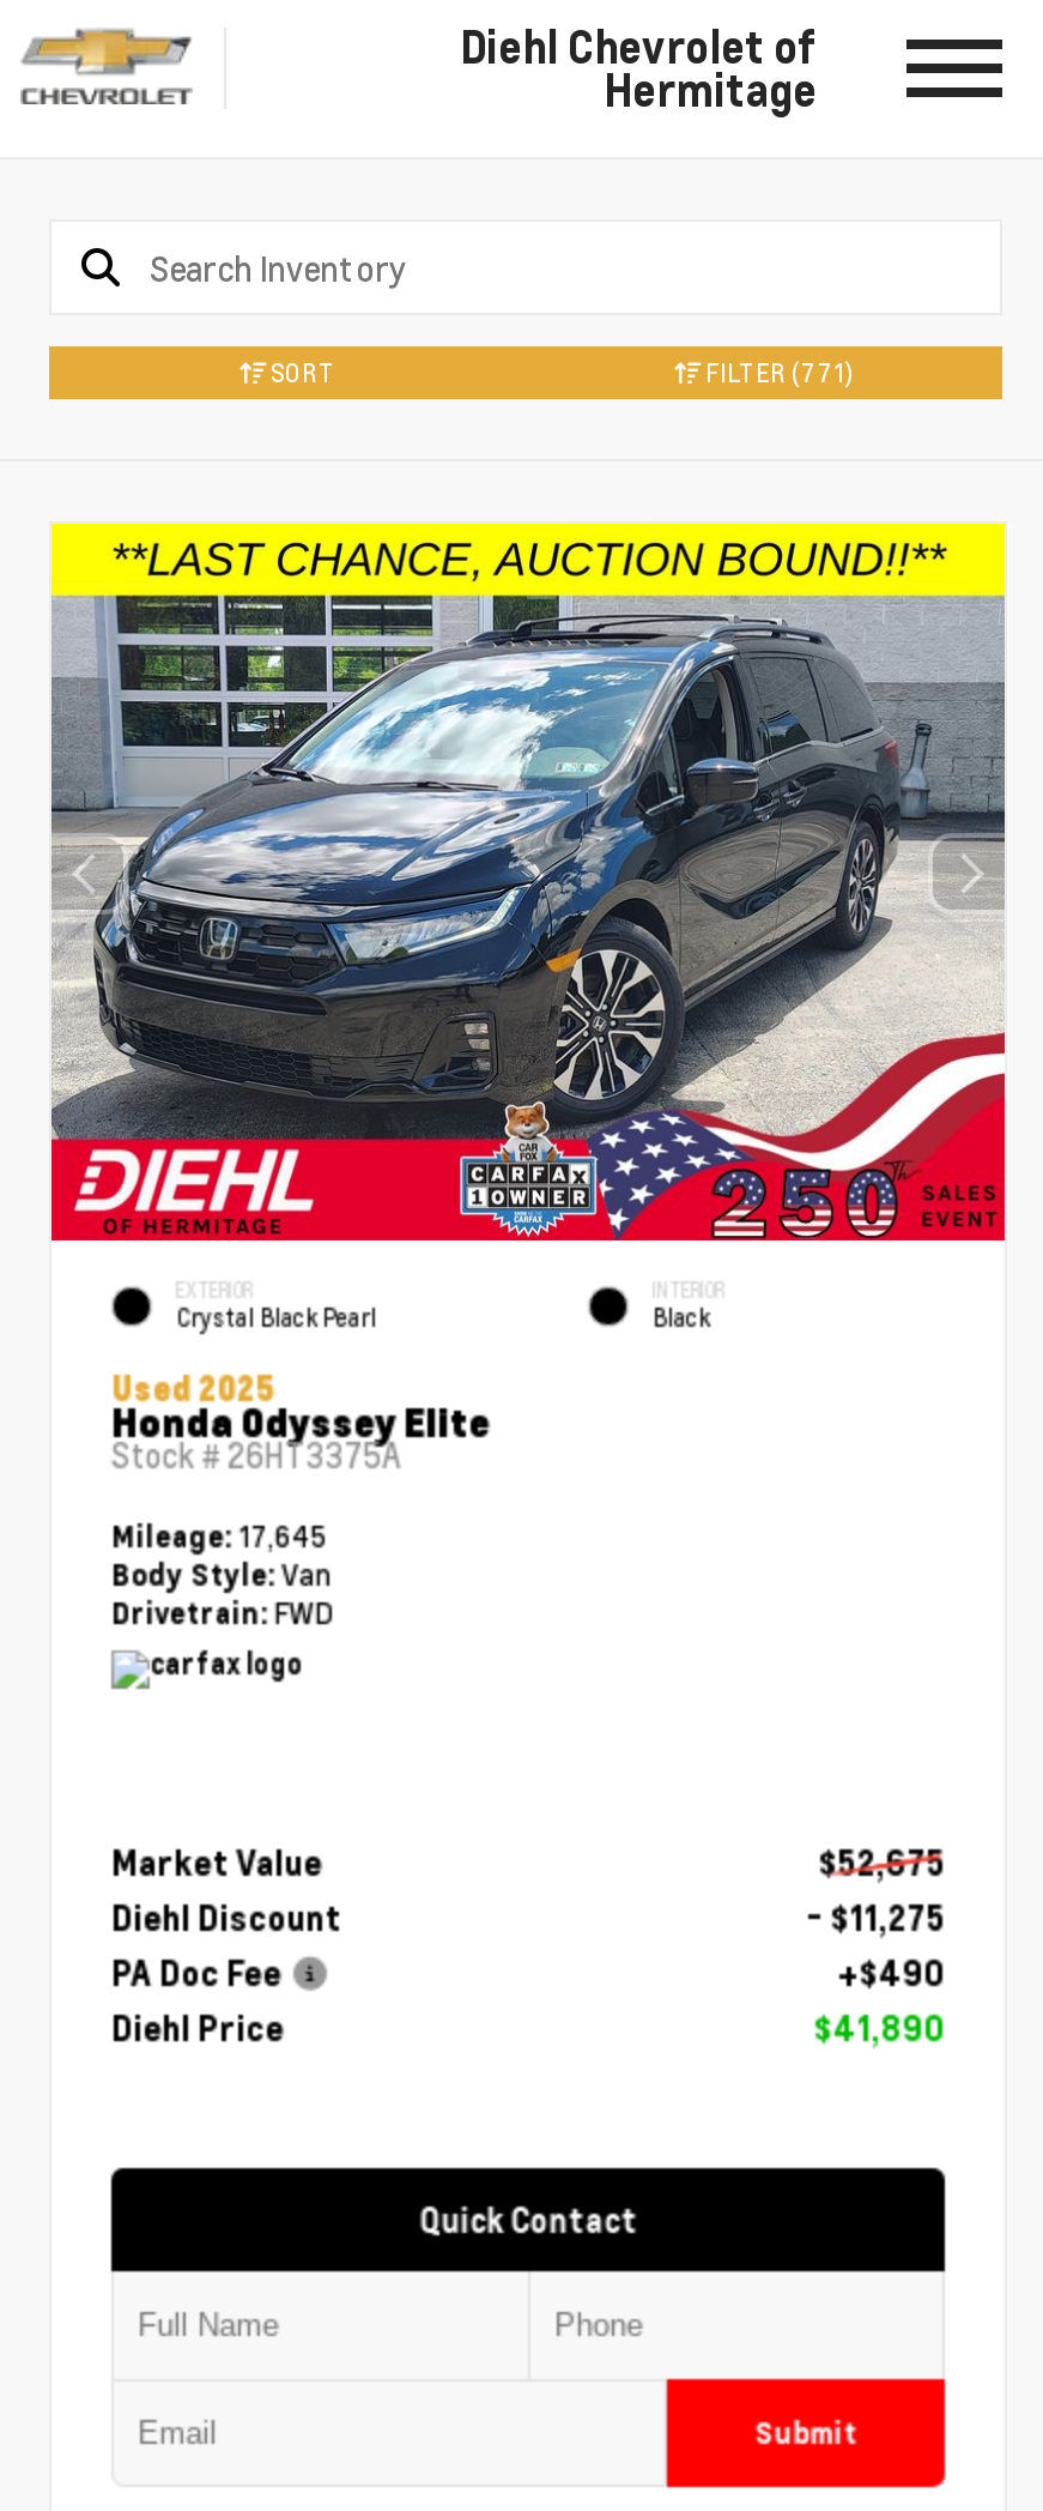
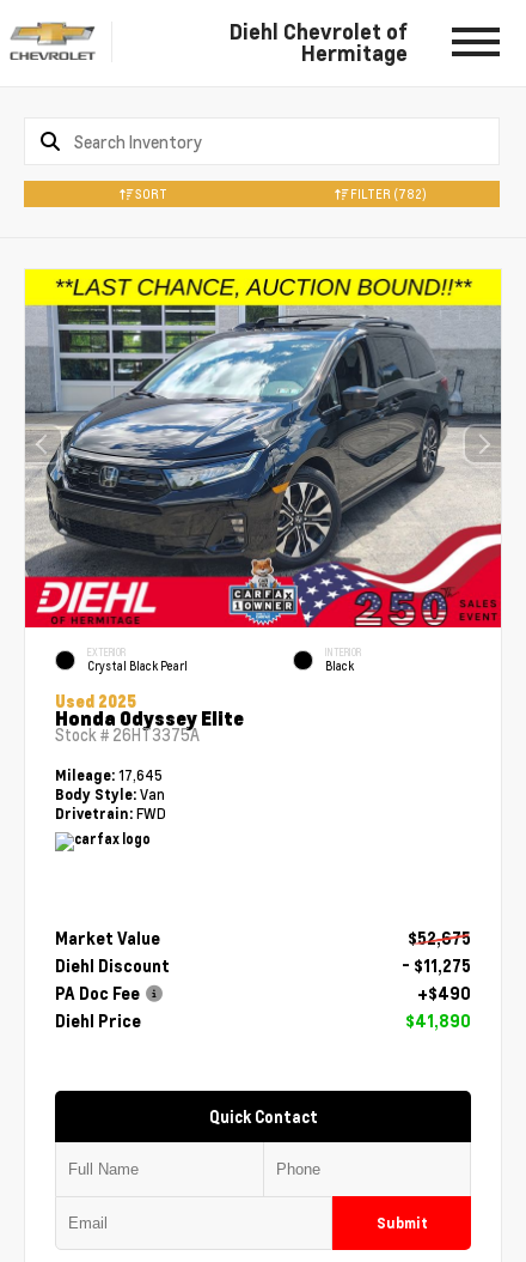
[701,355,854,389] FILTER (771) -> [348,185,427,202] FILTER (782)

